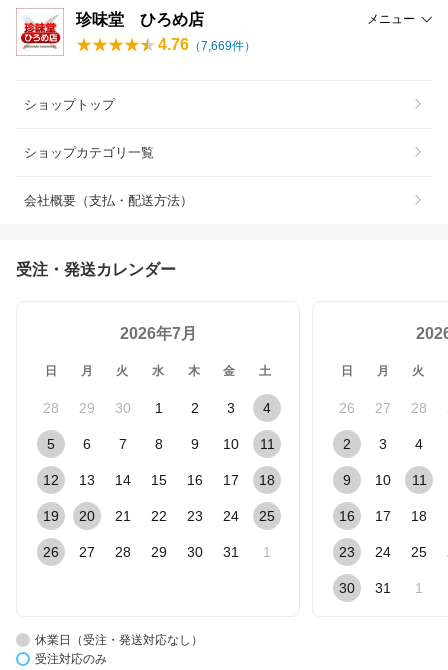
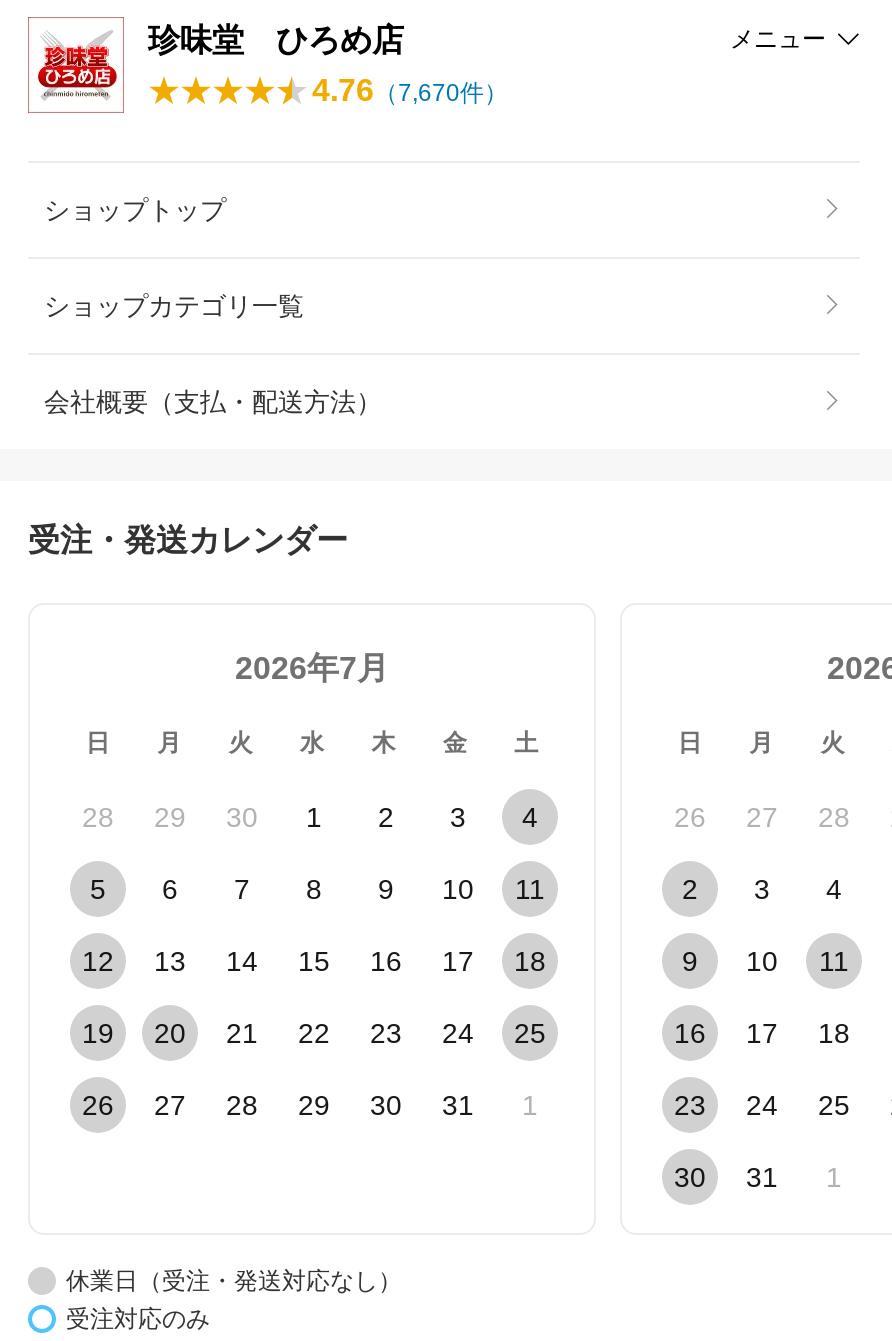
[158,36,256,53] 4.76（7,669件） -> [312,73,508,107] 4.76（7,670件）

